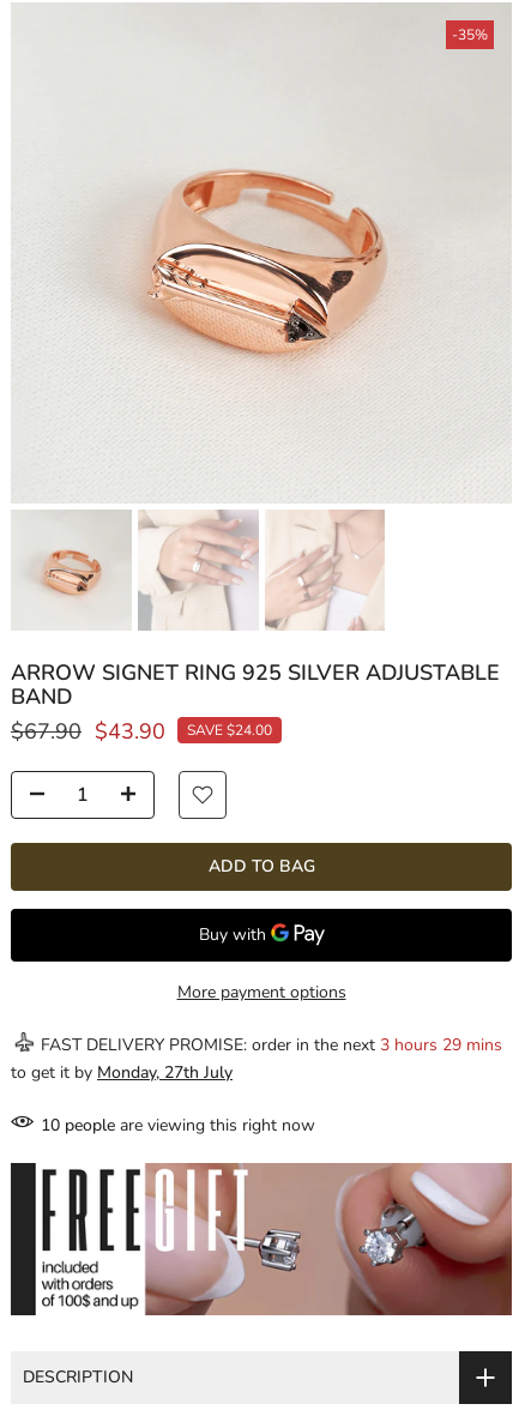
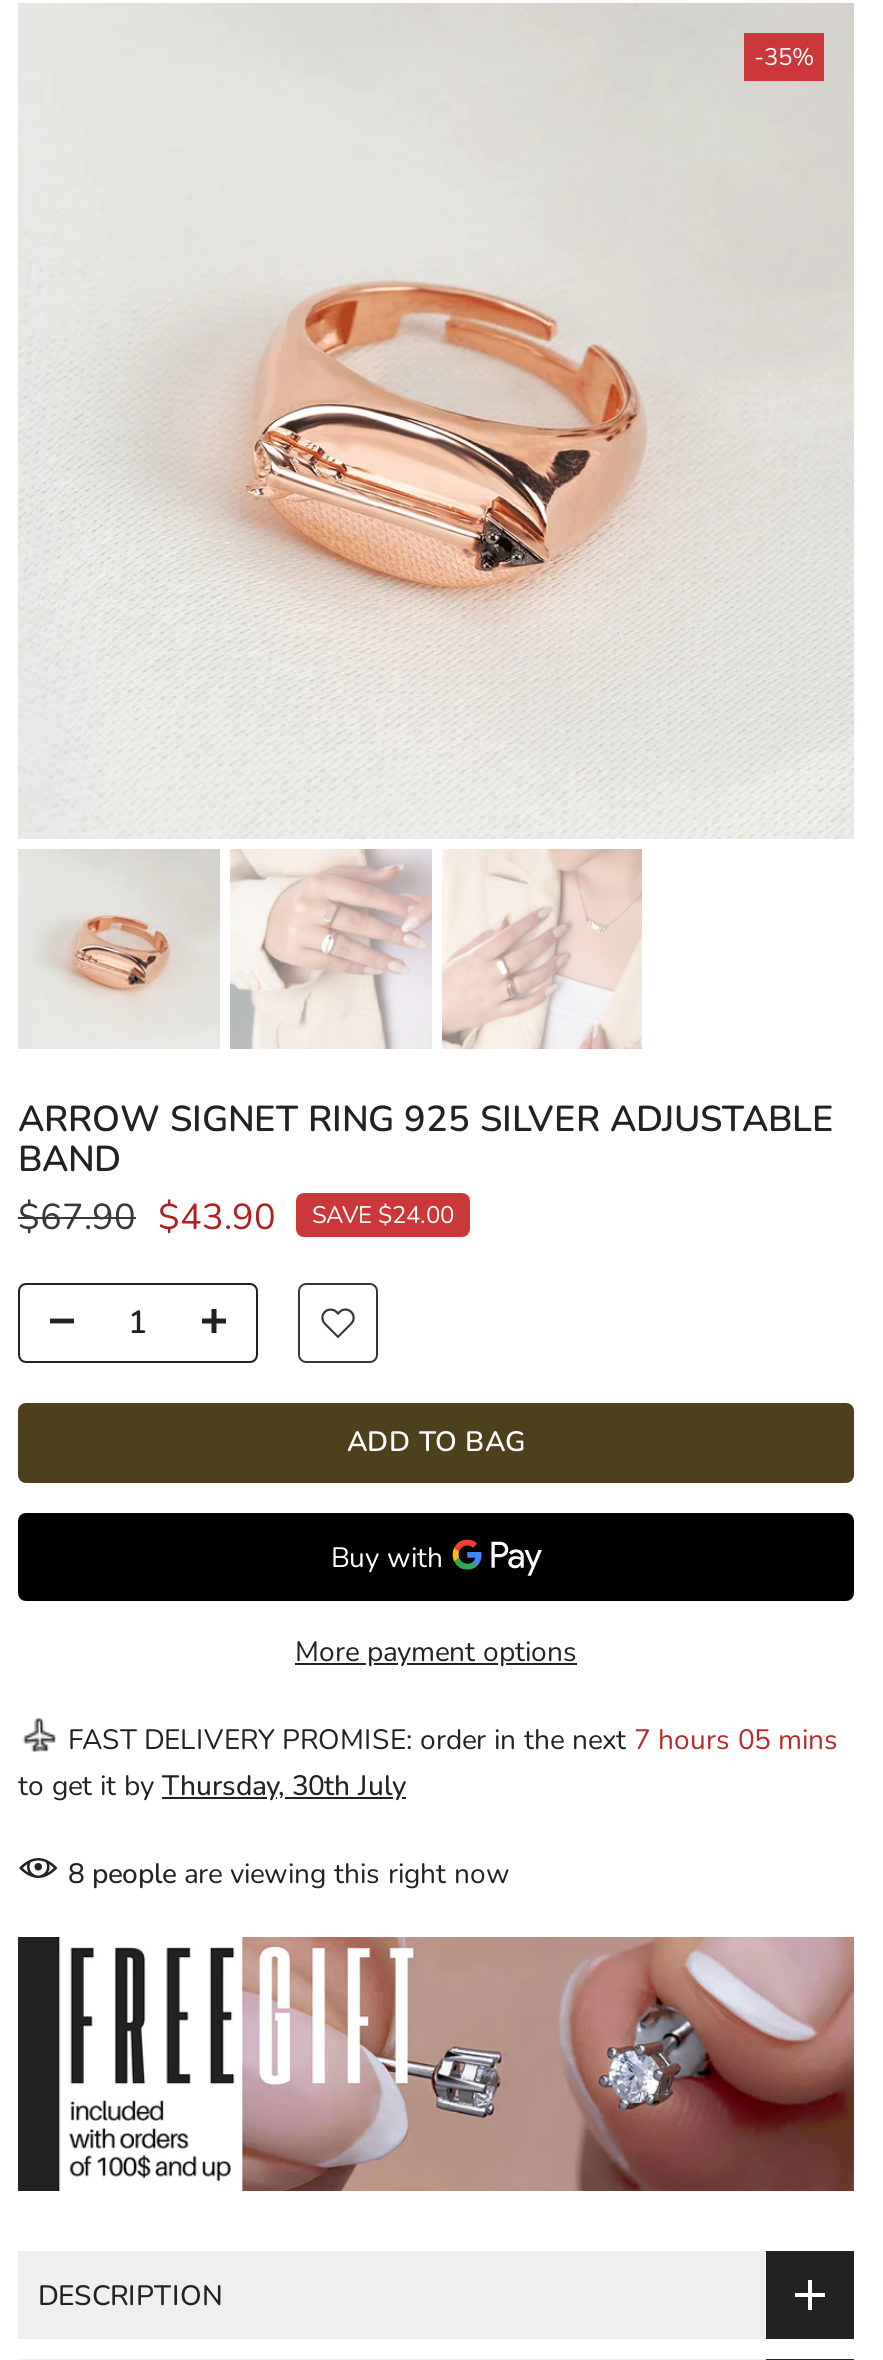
[41,1033,502,1056] FAST DELIVERY PROMISE: order in the next 3 hours 29 mins -> [68,1722,838,1760] FAST DELIVERY PROMISE: order in the next 7 hours 05 mins
[11,1061,233,1084] to get it by Monday, 27th July -> [18,1768,406,1806] to get it by Thursday, 30th July
[41,1114,315,1136] 10 people are viewing this right now -> [68,1856,510,1894] 8 people are viewing this right now

